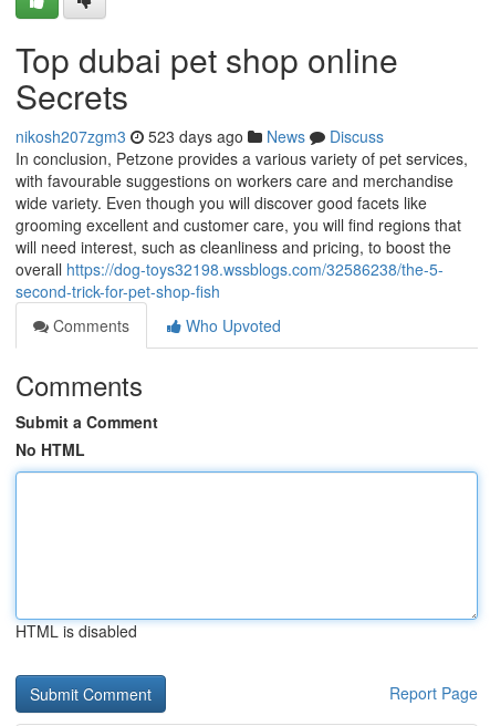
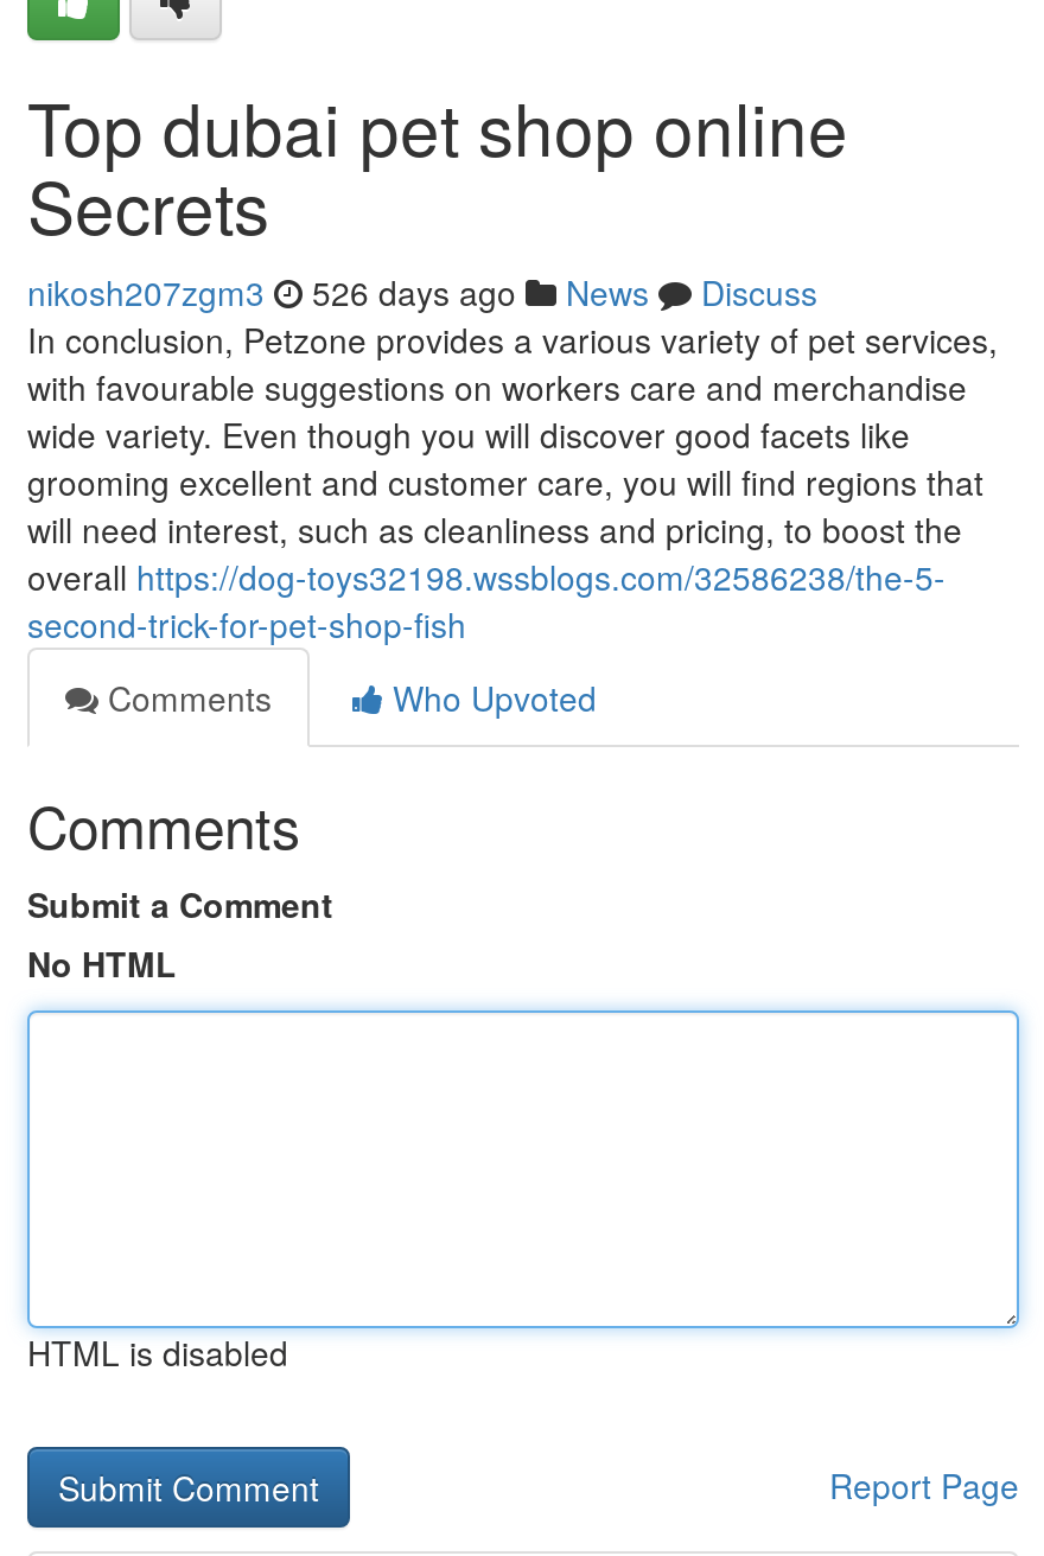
[15,125,384,147] nikosh207zgm3 523 days ago News Discuss -> [27,268,817,315] nikosh207zgm3 526 days ago News Discuss

